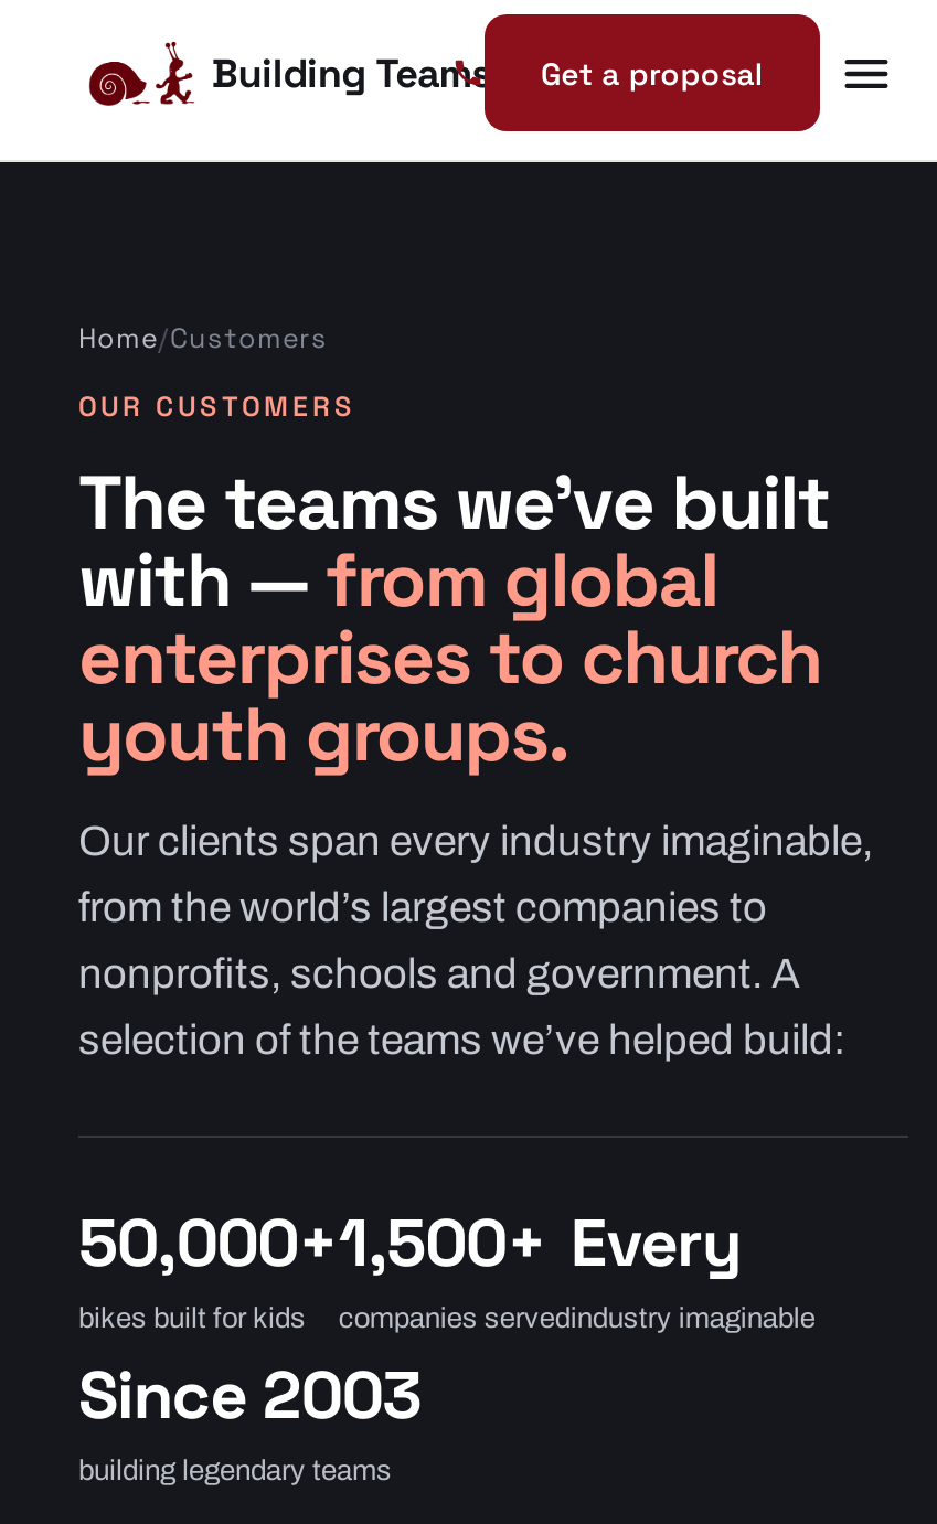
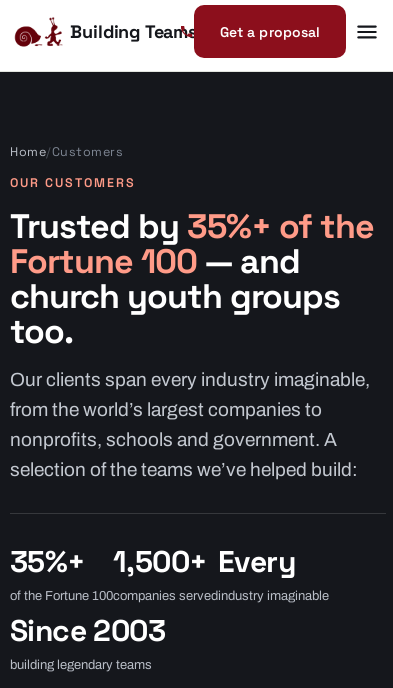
[78,456,830,782] The teams we’ve built | with — from global | enterprises to church | youth groups. -> [10,205,374,353] Trusted by 35%+ of the | Fortune 100 — and | church youth groups | too.
[78,1200,338,1334] 50,000+ | bikes built for kids -> [10,542,113,603] 35%+ | of the Fortune 100

